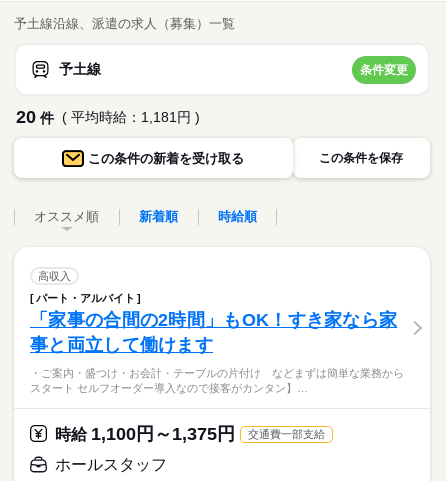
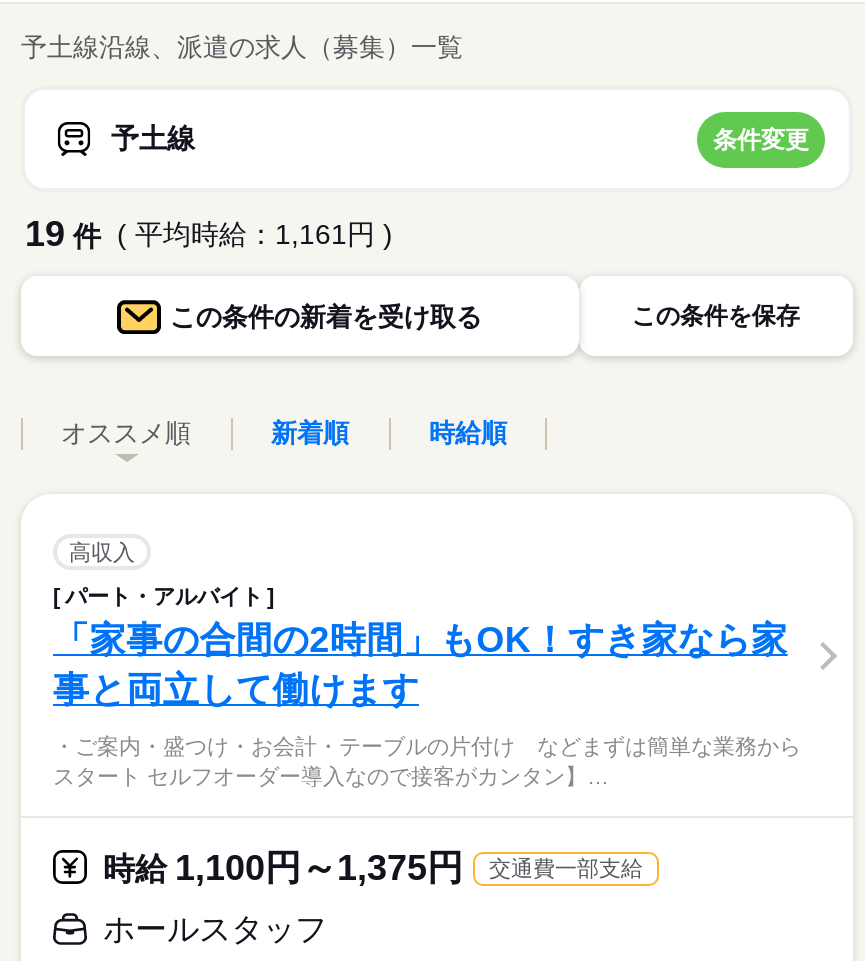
[16,107,200,127] 20件 ( 平均時給：1,181円 ) -> [25,214,393,254] 19件 ( 平均時給：1,161円 )

